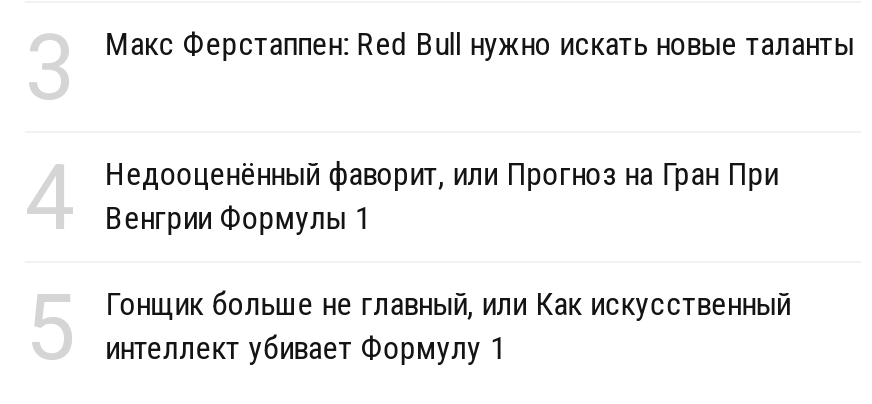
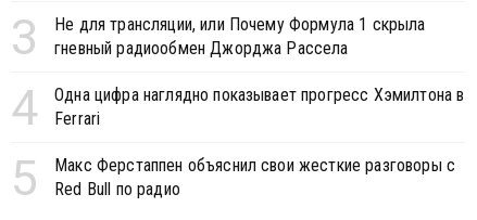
[105,26,854,64] Макс Ферстаппен: Red Bull нужно искать новые таланты -> [55,14,425,58] Не для трансляции, или Почему Формула 1 скрыла | гневный радиообмен Джорджа Рассела
[105,156,778,238] Недооценённый фаворит, или Прогноз на Гран При | Венгрии Формулы 1 -> [55,84,464,129] Одна цифра наглядно показывает прогресс Хэмилтона в | Ferrari
[105,286,790,368] Гонщик больше не главный, или Как искусственный | интеллект убивает Формулу 1 -> [55,155,455,199] Макс Ферстаппен объяснил свои жесткие разговоры с | Red Bull по радио

